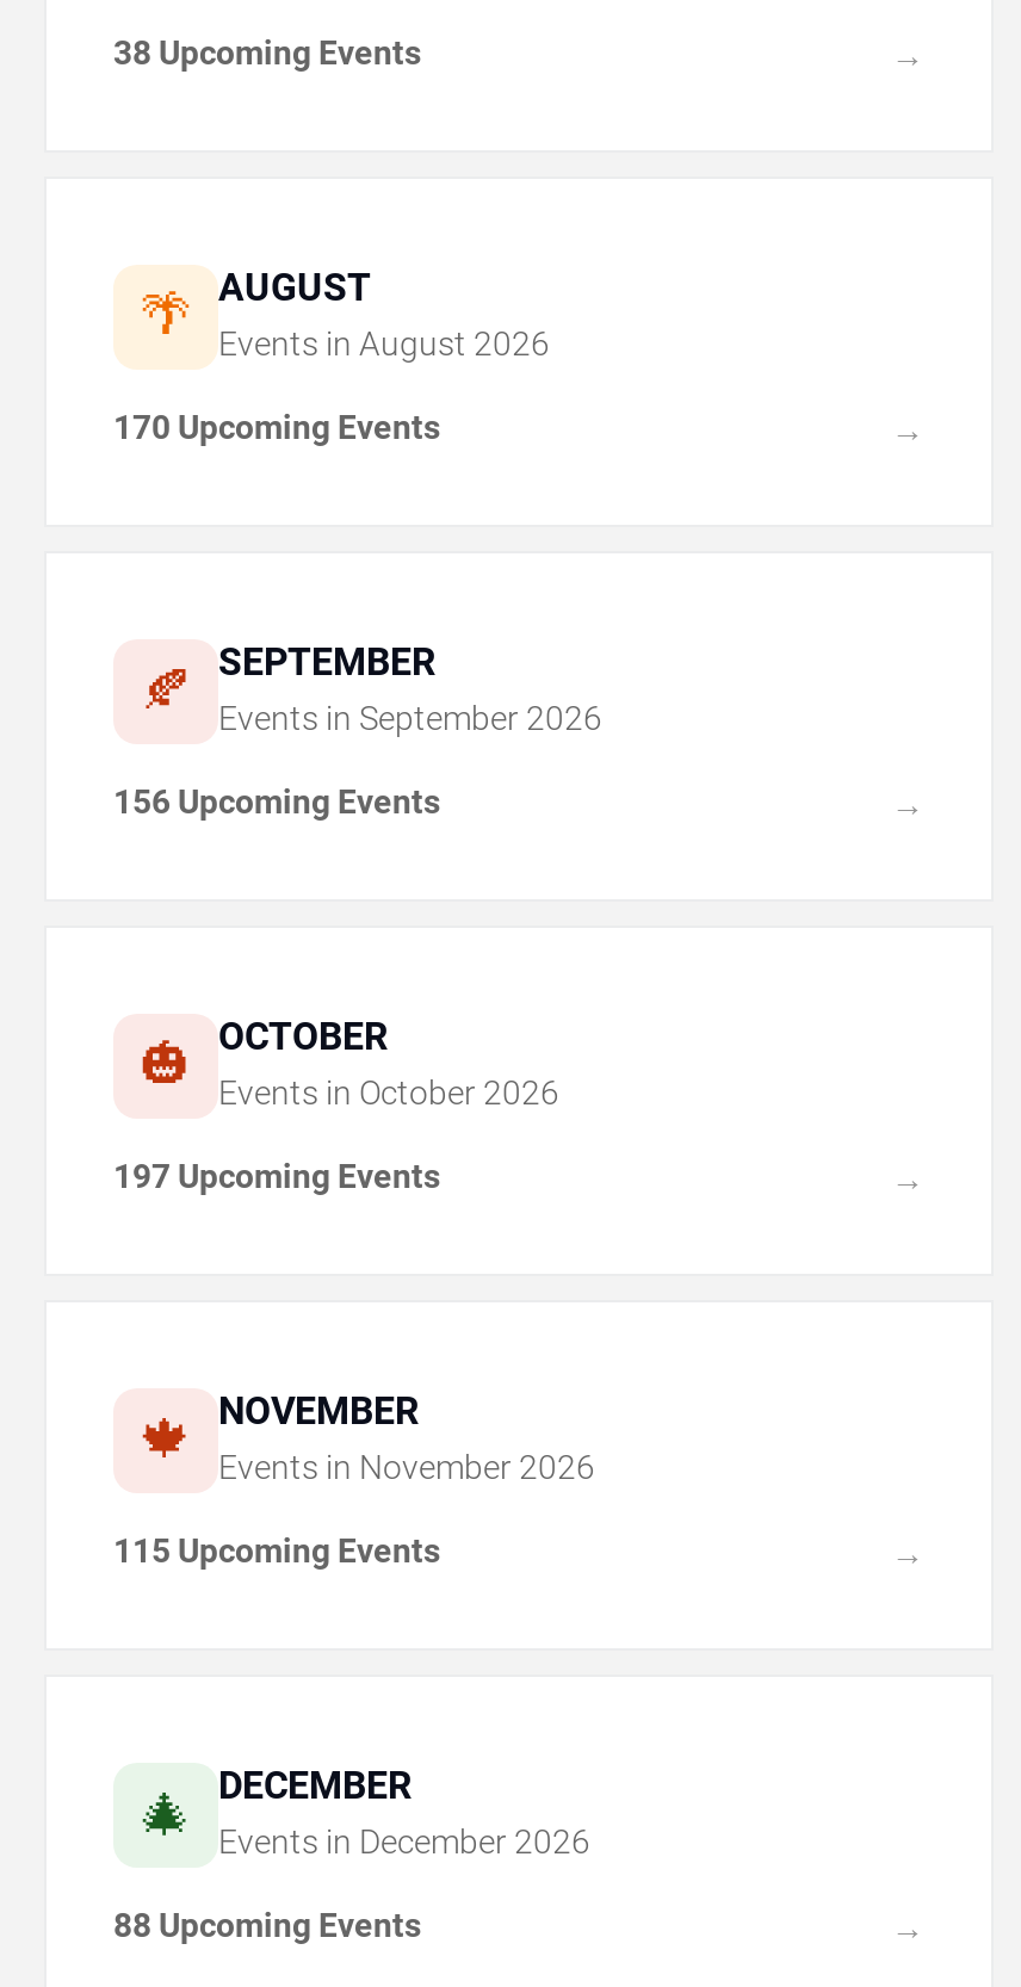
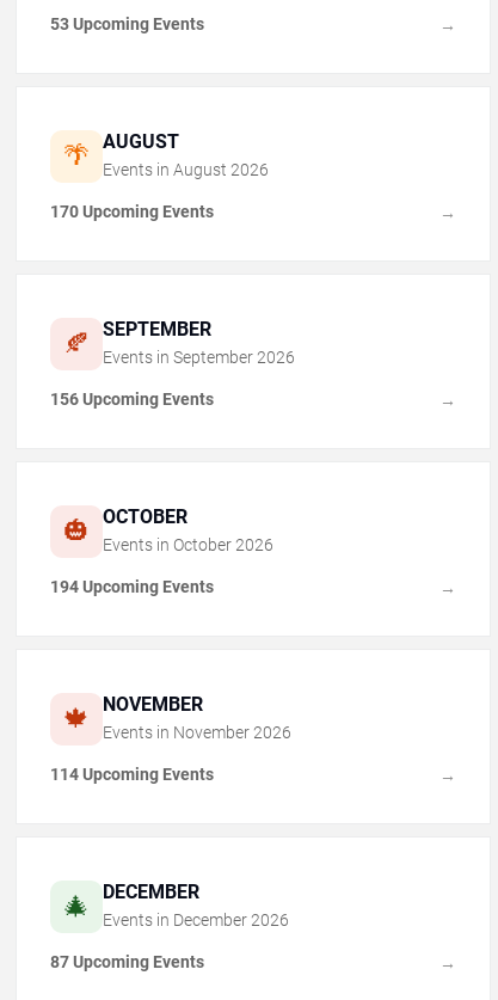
[113,34,421,72] 38 Upcoming Events -> [50,15,204,34] 53 Upcoming Events
[113,1158,440,1196] 197 Upcoming Events -> [50,577,214,597] 194 Upcoming Events
[113,1532,440,1570] 115 Upcoming Events -> [50,765,214,784] 114 Upcoming Events
[113,1907,421,1945] 88 Upcoming Events -> [50,953,204,972] 87 Upcoming Events

